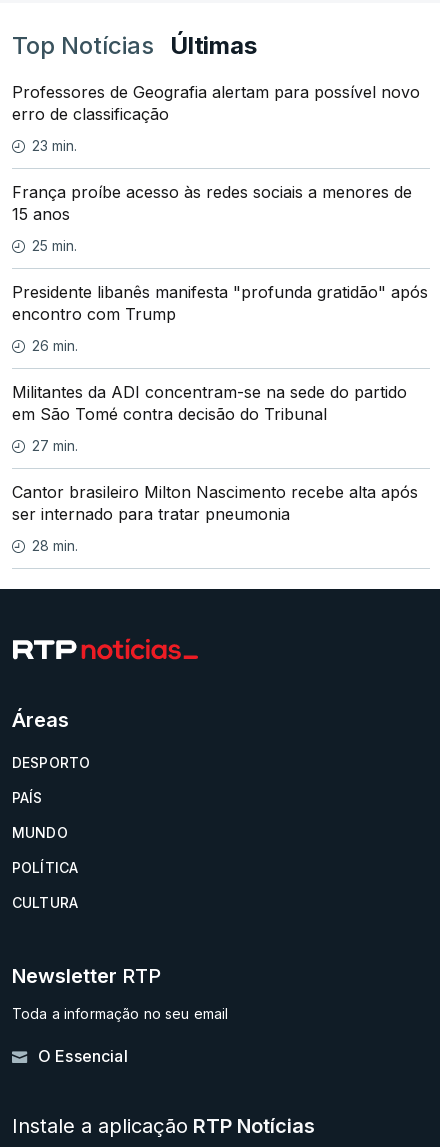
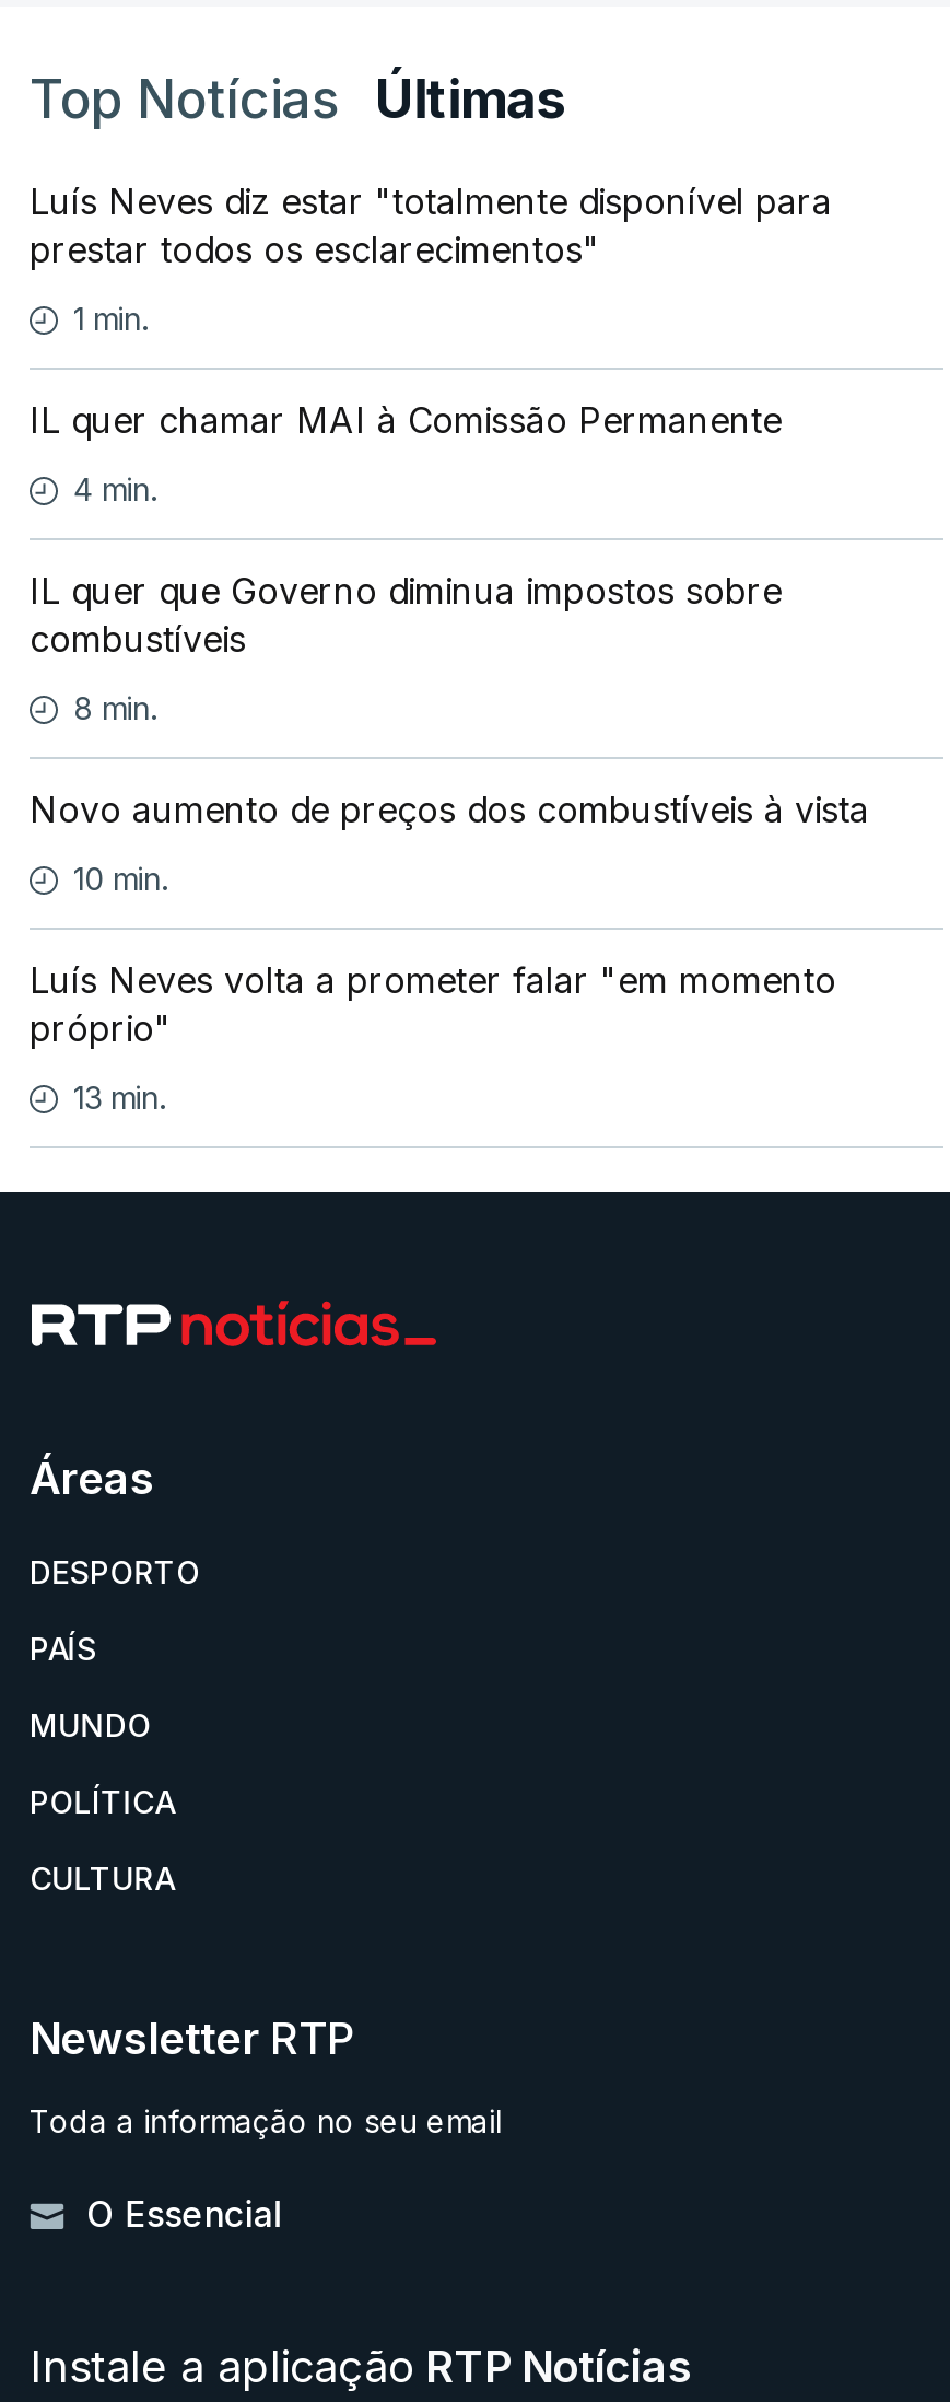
[12,82,420,124] Professores de Geografia alertam para possível novo | erro de classificação -> [30,179,832,271] Luís Neves diz estar "totalmente disponível para | prestar todos os esclarecimentos"
[32,137,77,154] 23 min. -> [73,300,148,337] 1 min.
[12,182,412,224] França proíbe acesso às redes sociais a menores de | 15 anos -> [30,398,782,442] IL quer chamar MAI à Comissão Permanente
[32,237,77,254] 25 min. -> [73,470,156,508] 4 min.
[12,282,428,324] Presidente libanês manifesta "profunda gratidão" após | encontro com Trump -> [30,569,782,661] IL quer que Governo diminua impostos sobre | combustíveis
[32,337,78,354] 26 min. -> [73,689,156,726] 8 min.
[12,382,407,424] Militantes da ADI concentram-se na sede do partido | em São Tomé contra decisão do Tribunal -> [30,788,869,831] Novo aumento de preços dos combustíveis à vista
[32,437,78,454] 27 min. -> [73,860,167,897] 10 min.
[12,482,418,524] Cantor brasileiro Milton Nascimento recebe alta após | ser internado para tratar pneumonia -> [30,958,836,1050] Luís Neves volta a prometer falar "em momento | próprio"
[32,537,78,554] 28 min. -> [73,1078,165,1116] 13 min.

